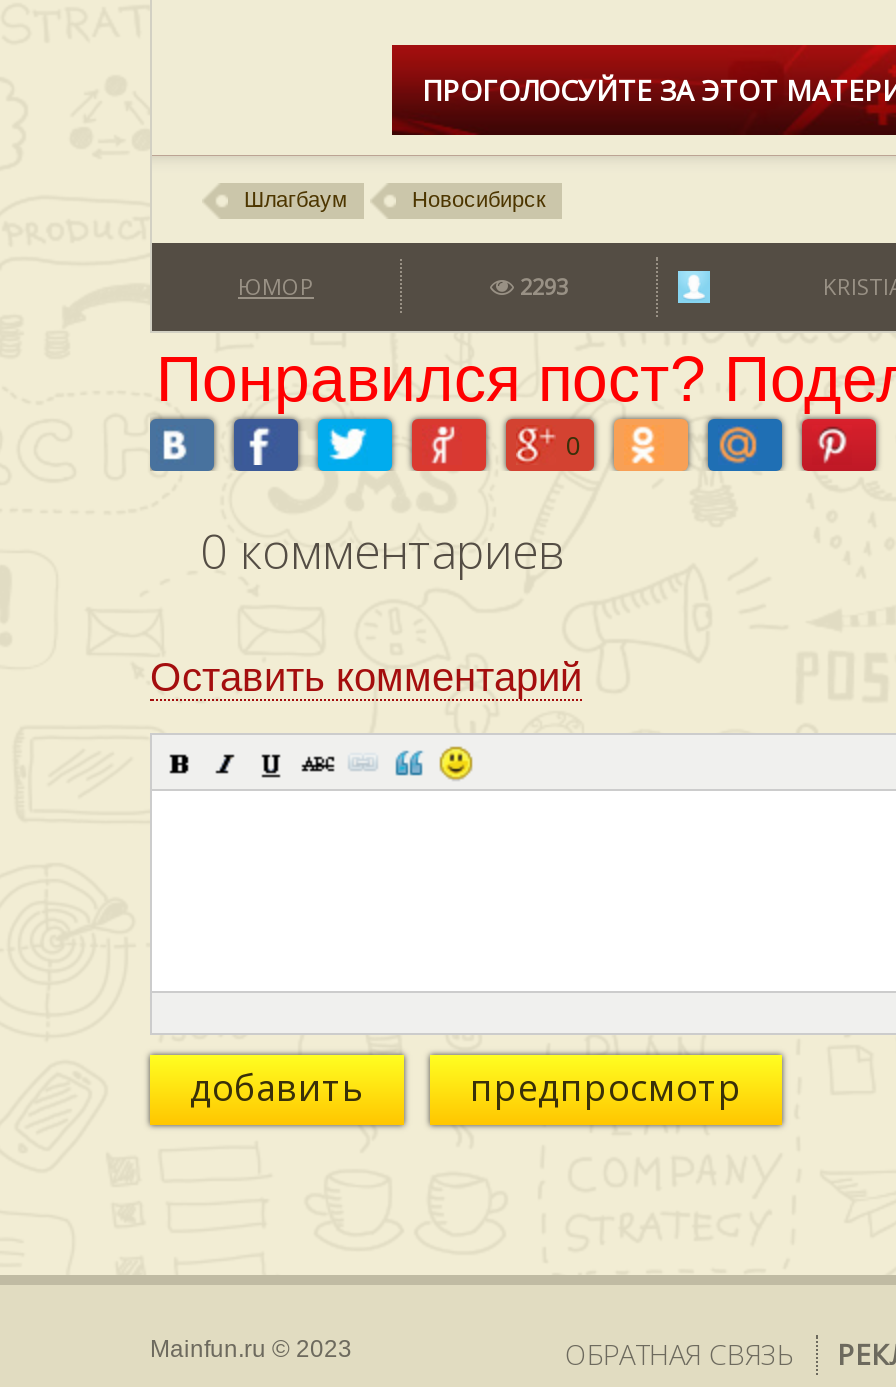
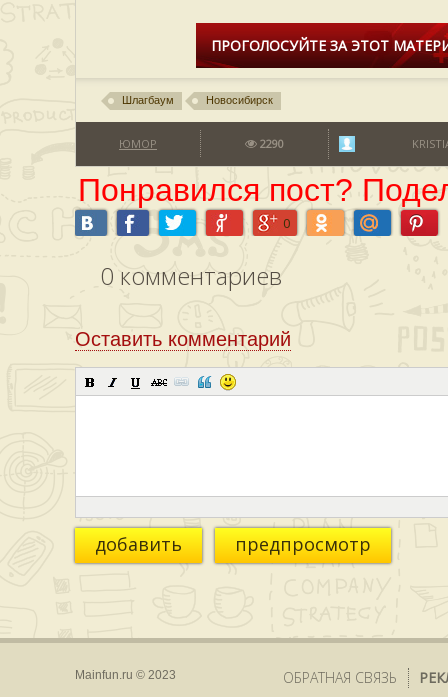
[514,271,568,301] 2293 -> [257,136,284,151] 2290

